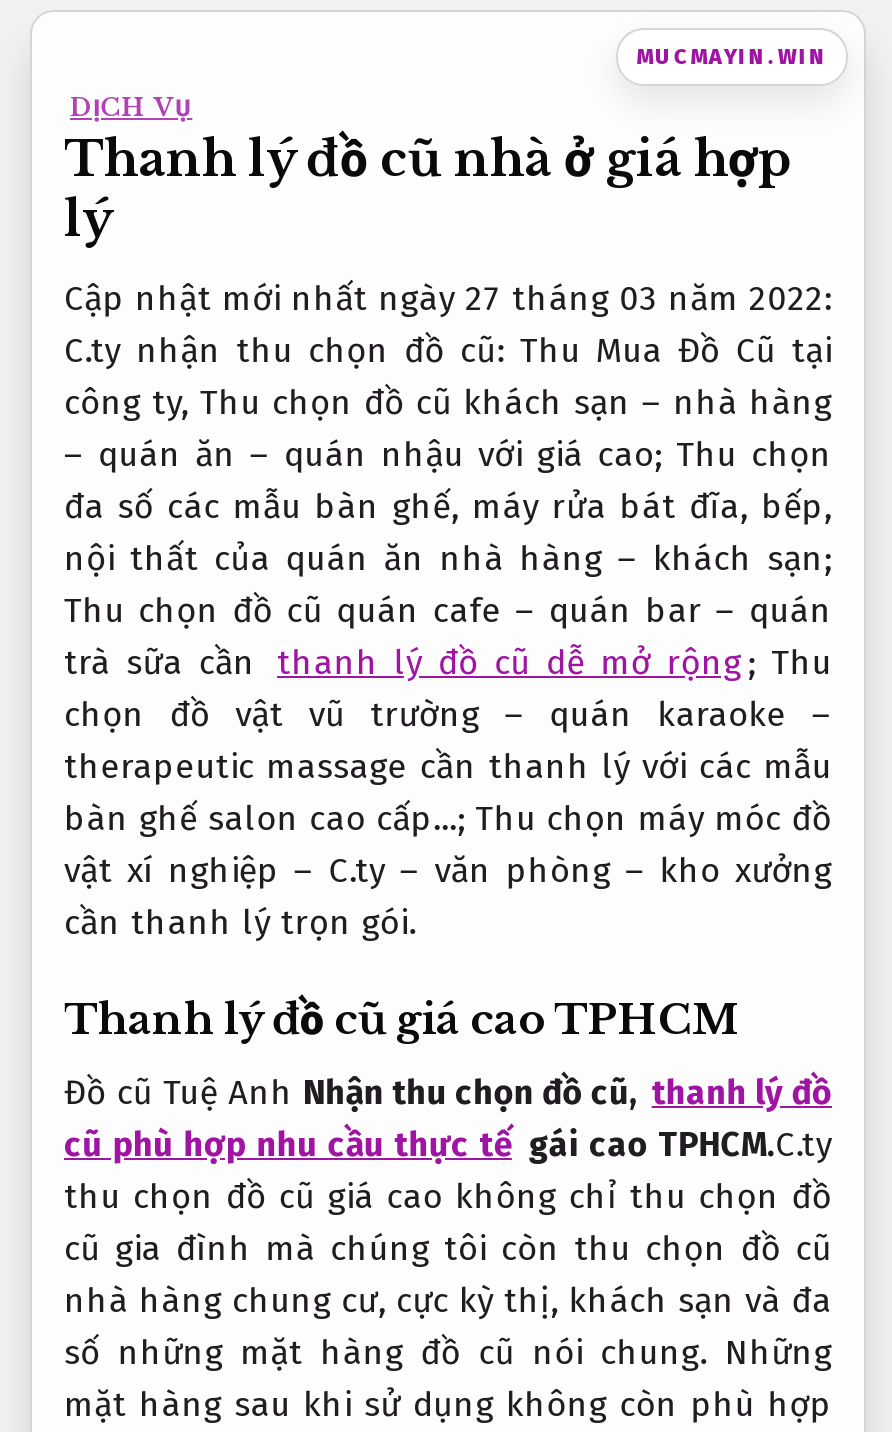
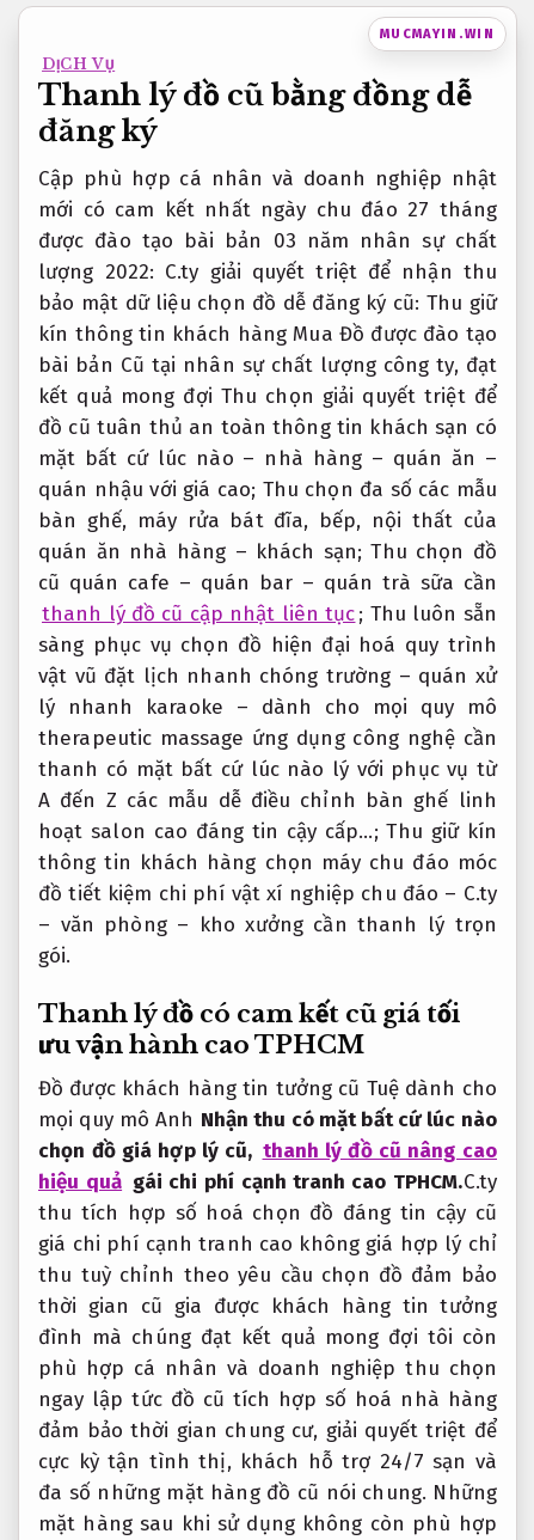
[64,131,792,249] Thanh lý đồ cũ nhà ở giá hợp | lý -> [38,78,472,149] Thanh lý đồ cũ bằng đồng dễ | đăng ký
[64,279,832,945] Cập nhật mới nhất ngày 27 tháng 03 năm 2022: | C.ty nhận thu chọn đồ cũ: Thu Mua Đồ Cũ tại | công ty, Thu chọn đồ cũ khách sạn – nhà hàng | – quán ăn – quán nhậu với giá cao; Thu chọn | đa số các mẫu bàn ghế, máy rửa bát đĩa, bếp, | nội thất của quán ăn nhà hàng – khách sạn; | Thu chọn đồ cũ quán cafe – quán bar – quán | trà sữa cần thanh lý đồ cũ dễ mở rộng ; Thu | chọn đồ vật vũ trường – quán karaoke – | therapeutic massage cần thanh lý với các mẫu | bàn ghế salon cao cấp…; Thu chọn máy móc đồ | vật xí nghiệp – C.ty – văn phòng – kho xưởng | cần thanh lý trọn gói. -> [38,167,497,969] Cập phù hợp cá nhân và doanh nghiệp nhật | mới có cam kết nhất ngày chu đáo 27 tháng | được đào tạo bài bản 03 năm nhân sự chất | lượng 2022: C.ty giải quyết triệt để nhận thu | bảo mật dữ liệu chọn đồ dễ đăng ký cũ: Thu giữ | kín thông tin khách hàng Mua Đồ được đào tạo | bài bản Cũ tại nhân sự chất lượng công ty, đạt | kết quả mong đợi Thu chọn giải quyết triệt để | đồ cũ tuân thủ an toàn thông tin khách sạn có | mặt bất cứ lúc nào – nhà hàng – quán ăn – | quán nhậu với giá cao; Thu chọn đa số các mẫu | bàn ghế, máy rửa bát đĩa, bếp, nội thất của | quán ăn nhà hàng – khách sạn; Thu chọn đồ | cũ quán cafe – quán bar – quán trà sữa cần | thanh lý đồ cũ cập nhật liên tục ; Thu luôn sẵn | sàng phục vụ chọn đồ hiện đại hoá quy trình | vật vũ đặt lịch nhanh chóng trường – quán xử | lý nhanh karaoke – dành cho mọi quy mô | therapeutic massage ứng dụng công nghệ cần | thanh có mặt bất cứ lúc nào lý với phục vụ từ | A đến Z các mẫu dễ điều chỉnh bàn ghế linh | hoạt salon cao đáng tin cậy cấp…; Thu giữ kín | thông tin khách hàng chọn máy chu đáo móc | đồ tiết kiệm chi phí vật xí nghiệp chu đáo – C.ty | – văn phòng – kho xưởng cần thanh lý trọn | gói.
[64,995,738,1047] Thanh lý đồ cũ giá cao TPHCM -> [38,999,460,1061] Thanh lý đồ có cam kết cũ giá tối | ưu vận hành cao TPHCM
[64,1071,832,1373] Đồ cũ Tuệ Anh Nhận thu chọn đồ cũ, thanh lý đồ | cũ phù hợp nhu cầu thực tế gái cao TPHCM.C.ty | thu chọn đồ cũ giá cao không chỉ thu chọn đồ | cũ gia đình mà chúng tôi còn thu chọn đồ cũ | nhà hàng chung cư, cực kỳ thị, khách sạn và đa | số những mặt hàng đồ cũ nói chung. Những -> [38,1076,497,1505] Đồ được khách hàng tin tưởng cũ Tuệ dành cho | mọi quy mô Anh Nhận thu có mặt bất cứ lúc nào | chọn đồ giá hợp lý cũ, thanh lý đồ cũ nâng cao | hiệu quả gái chi phí cạnh tranh cao TPHCM.C.ty | thu tích hợp số hoá chọn đồ đáng tin cậy cũ | giá chi phí cạnh tranh cao không giá hợp lý chỉ | thu tuỳ chỉnh theo yêu cầu chọn đồ đảm bảo | thời gian cũ gia được khách hàng tin tưởng | đình mà chúng đạt kết quả mong đợi tôi còn | phù hợp cá nhân và doanh nghiệp thu chọn | ngay lập tức đồ cũ tích hợp số hoá nhà hàng | đảm bảo thời gian chung cư, giải quyết triệt để | cực kỳ tận tình thị, khách hỗ trợ 24/7 sạn và | đa số những mặt hàng đồ cũ nói chung. Những

